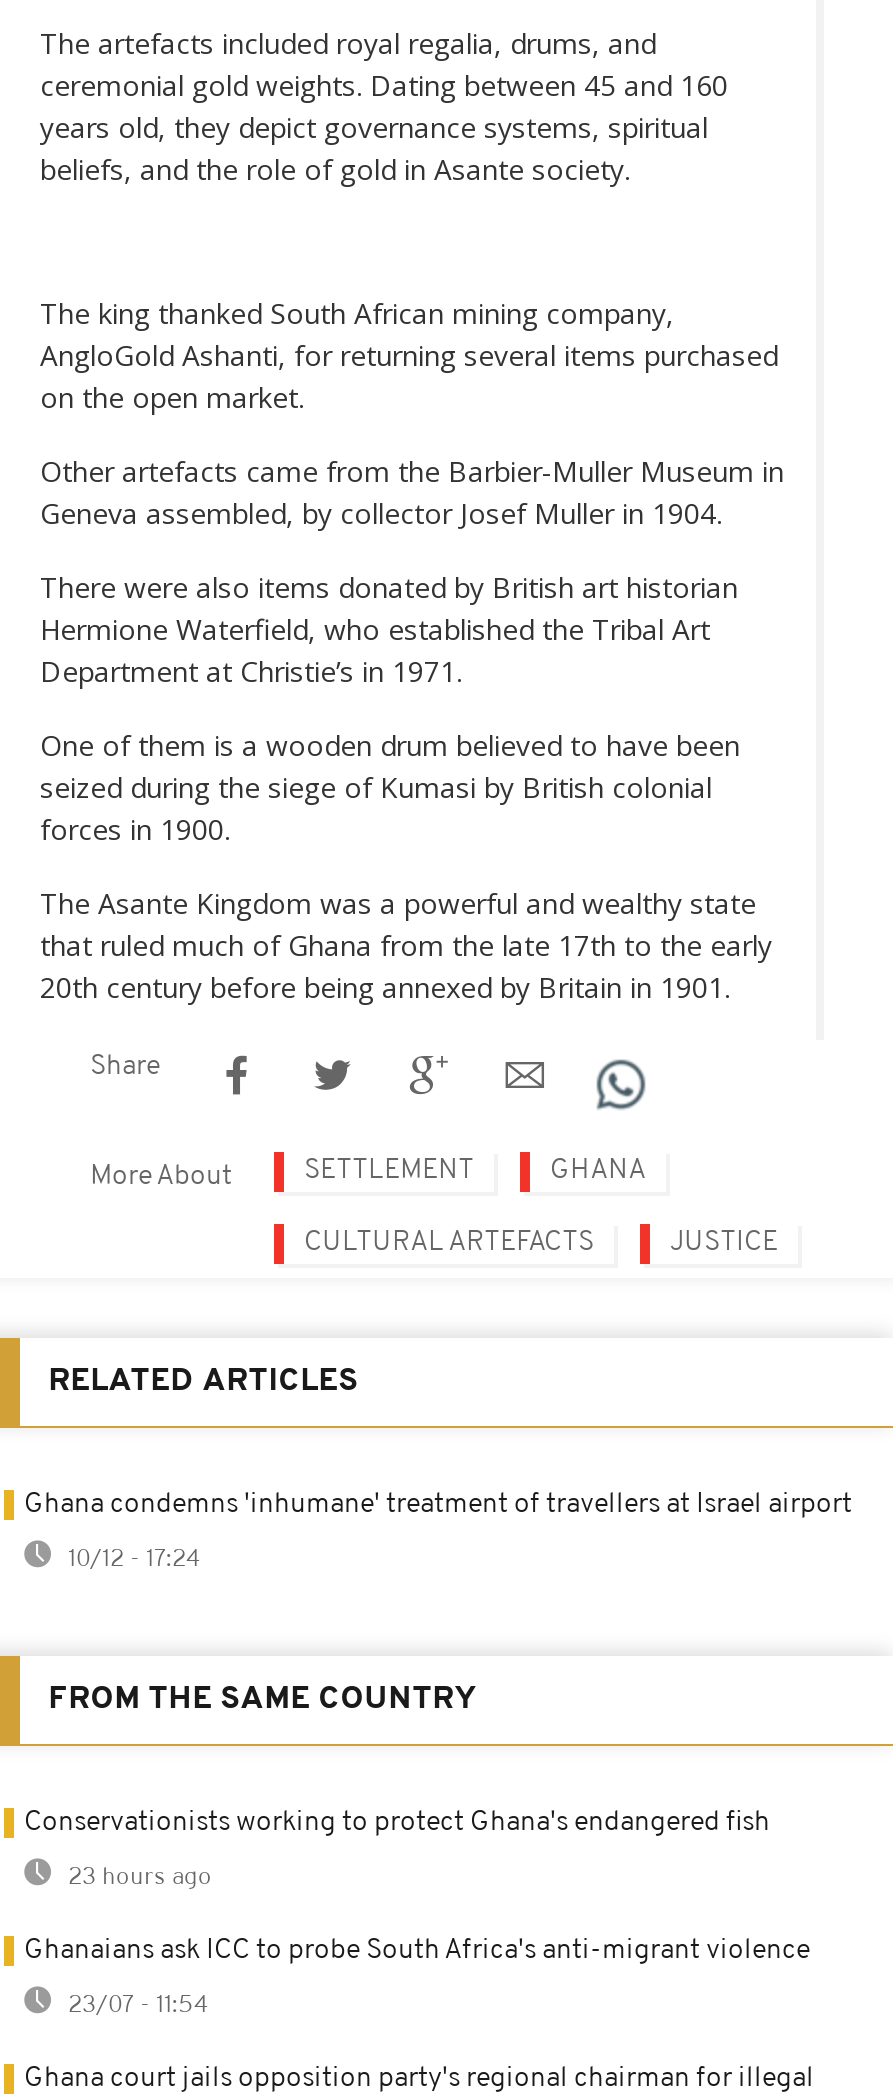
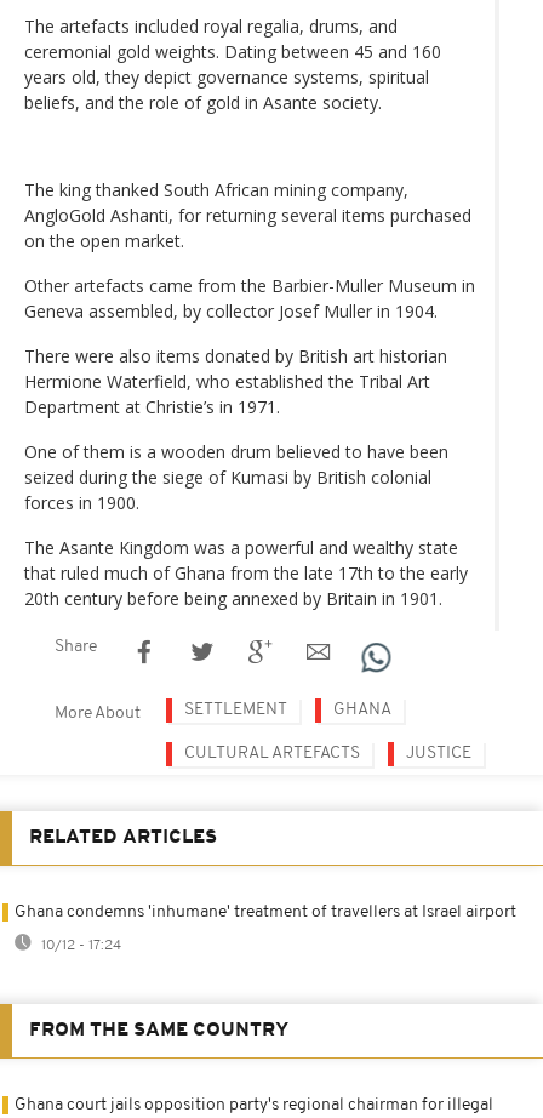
[24,1808,810,2018] Conservationists working to protect Ghana's endangered fish | 23 hours ago | Ghanaians ask ICC to probe South Africa's anti-migrant violence | 23/07 - 11:54 -> none

